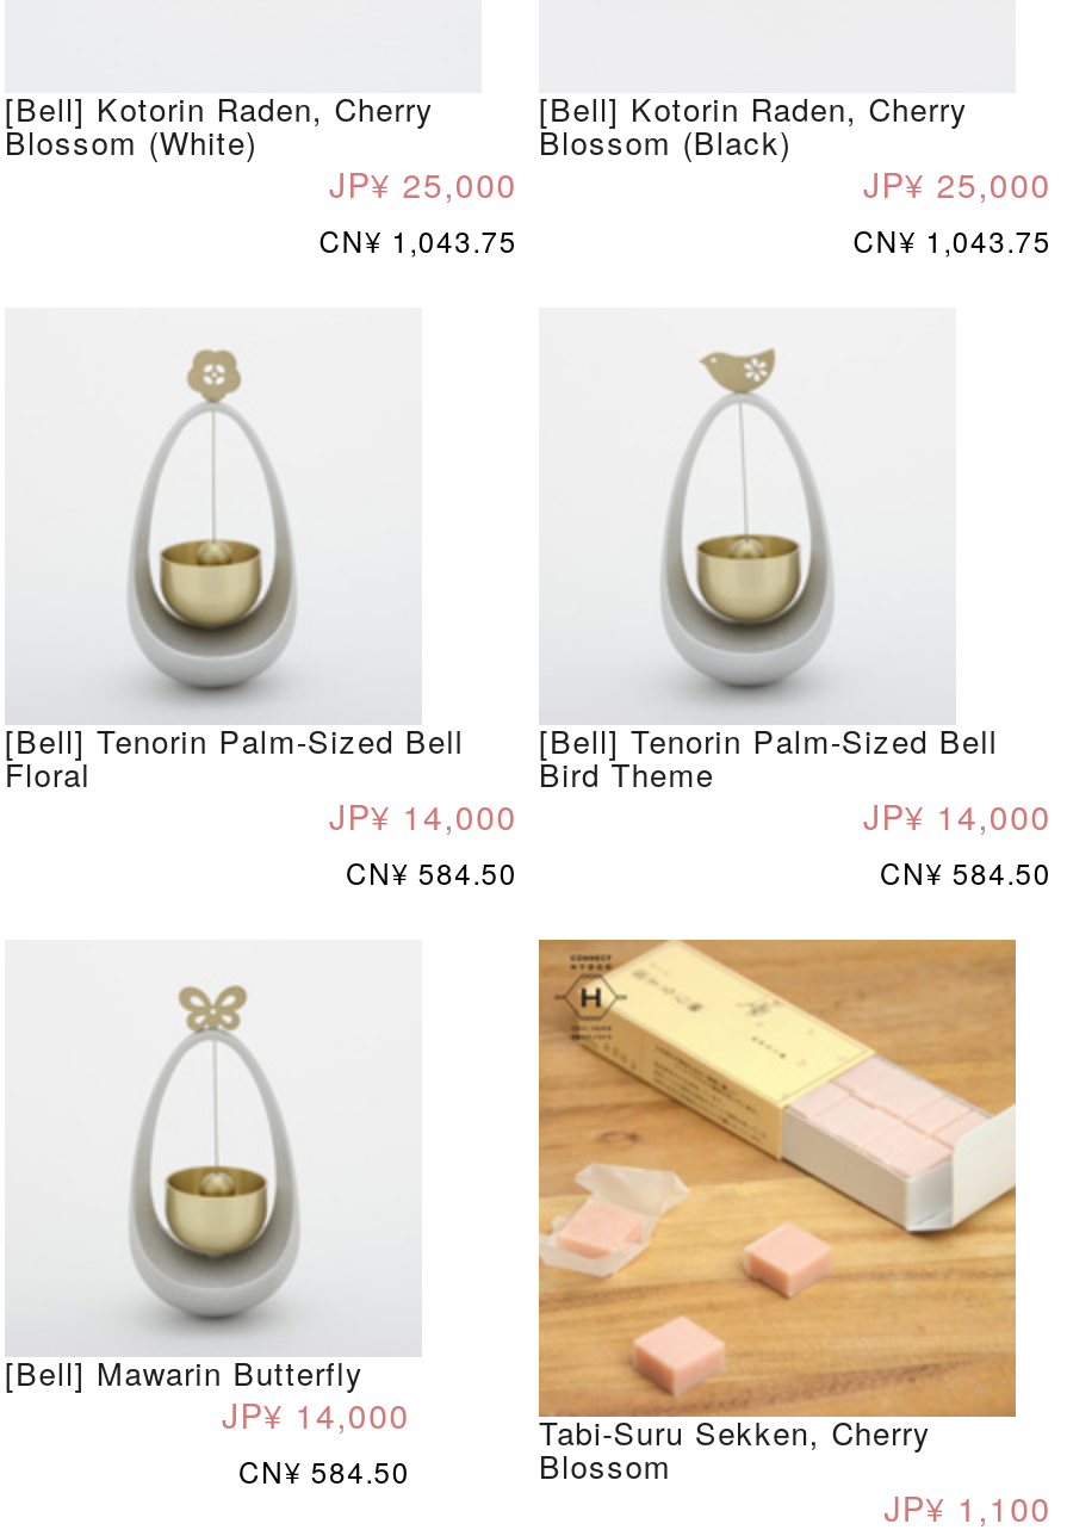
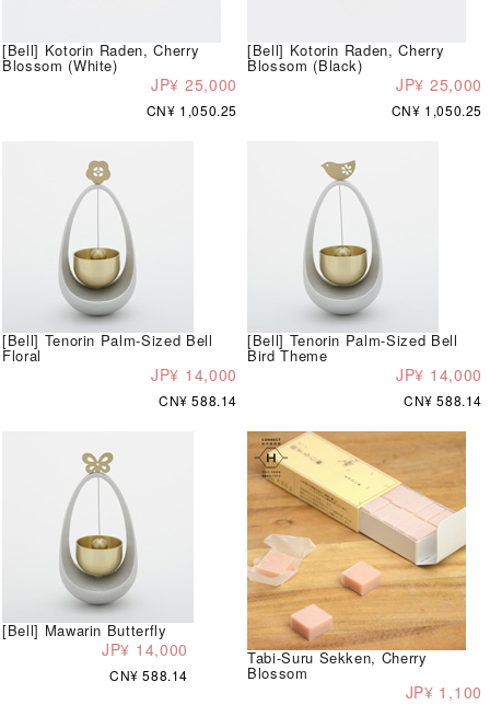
[319,219,517,259] CN¥ 1,043.75 -> [146,100,237,119] CN¥ 1,050.25
[853,219,1052,259] CN¥ 1,043.75 -> [391,100,482,119] CN¥ 1,050.25
[346,851,517,891] CN¥ 584.50 -> [159,390,237,409] CN¥ 588.14
[880,851,1052,891] CN¥ 584.50 -> [404,390,482,409] CN¥ 588.14
[238,1449,410,1490] CN¥ 584.50 -> [109,665,188,684] CN¥ 588.14

